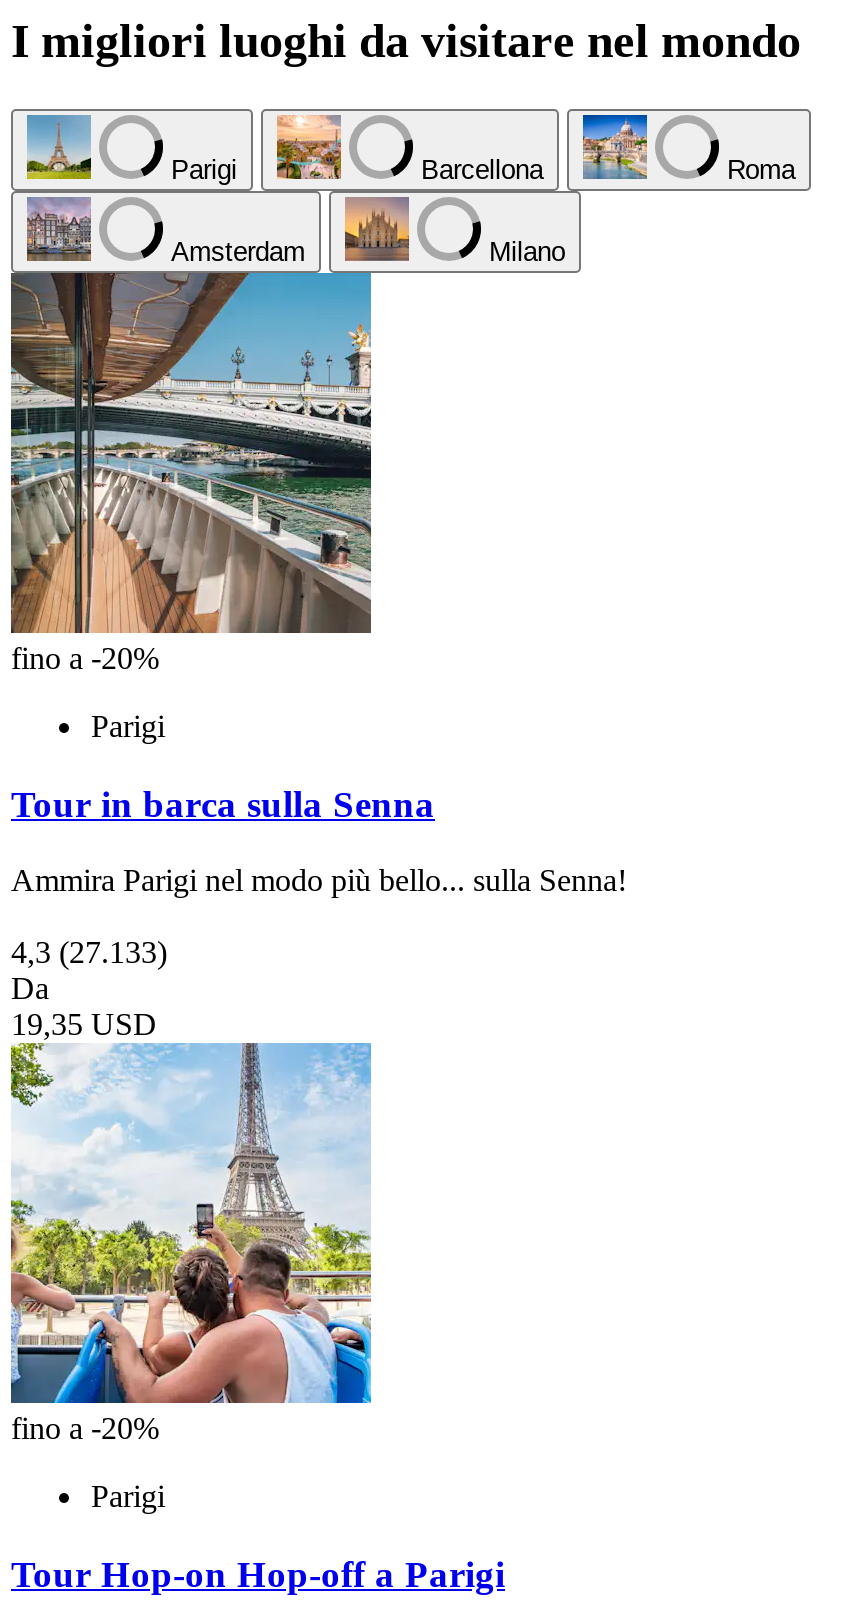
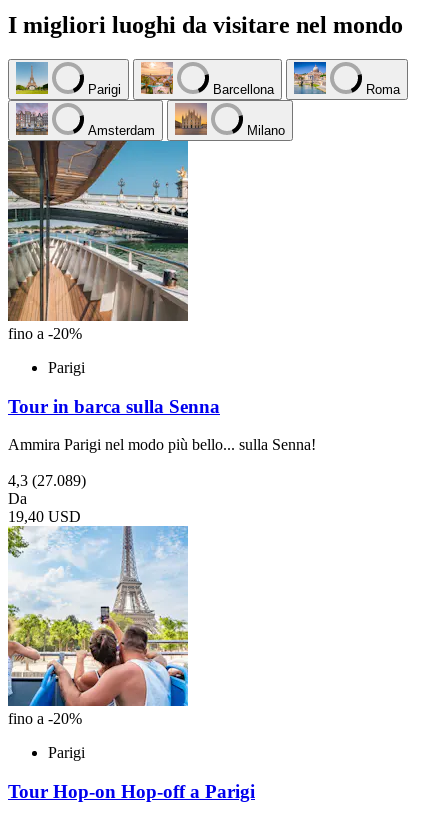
[11,936,167,970] 4,3 (27.133) -> [8,472,86,489] 4,3 (27.089)
[11,1008,157,1042] 19,35 USD -> [8,508,81,525] 19,40 USD

